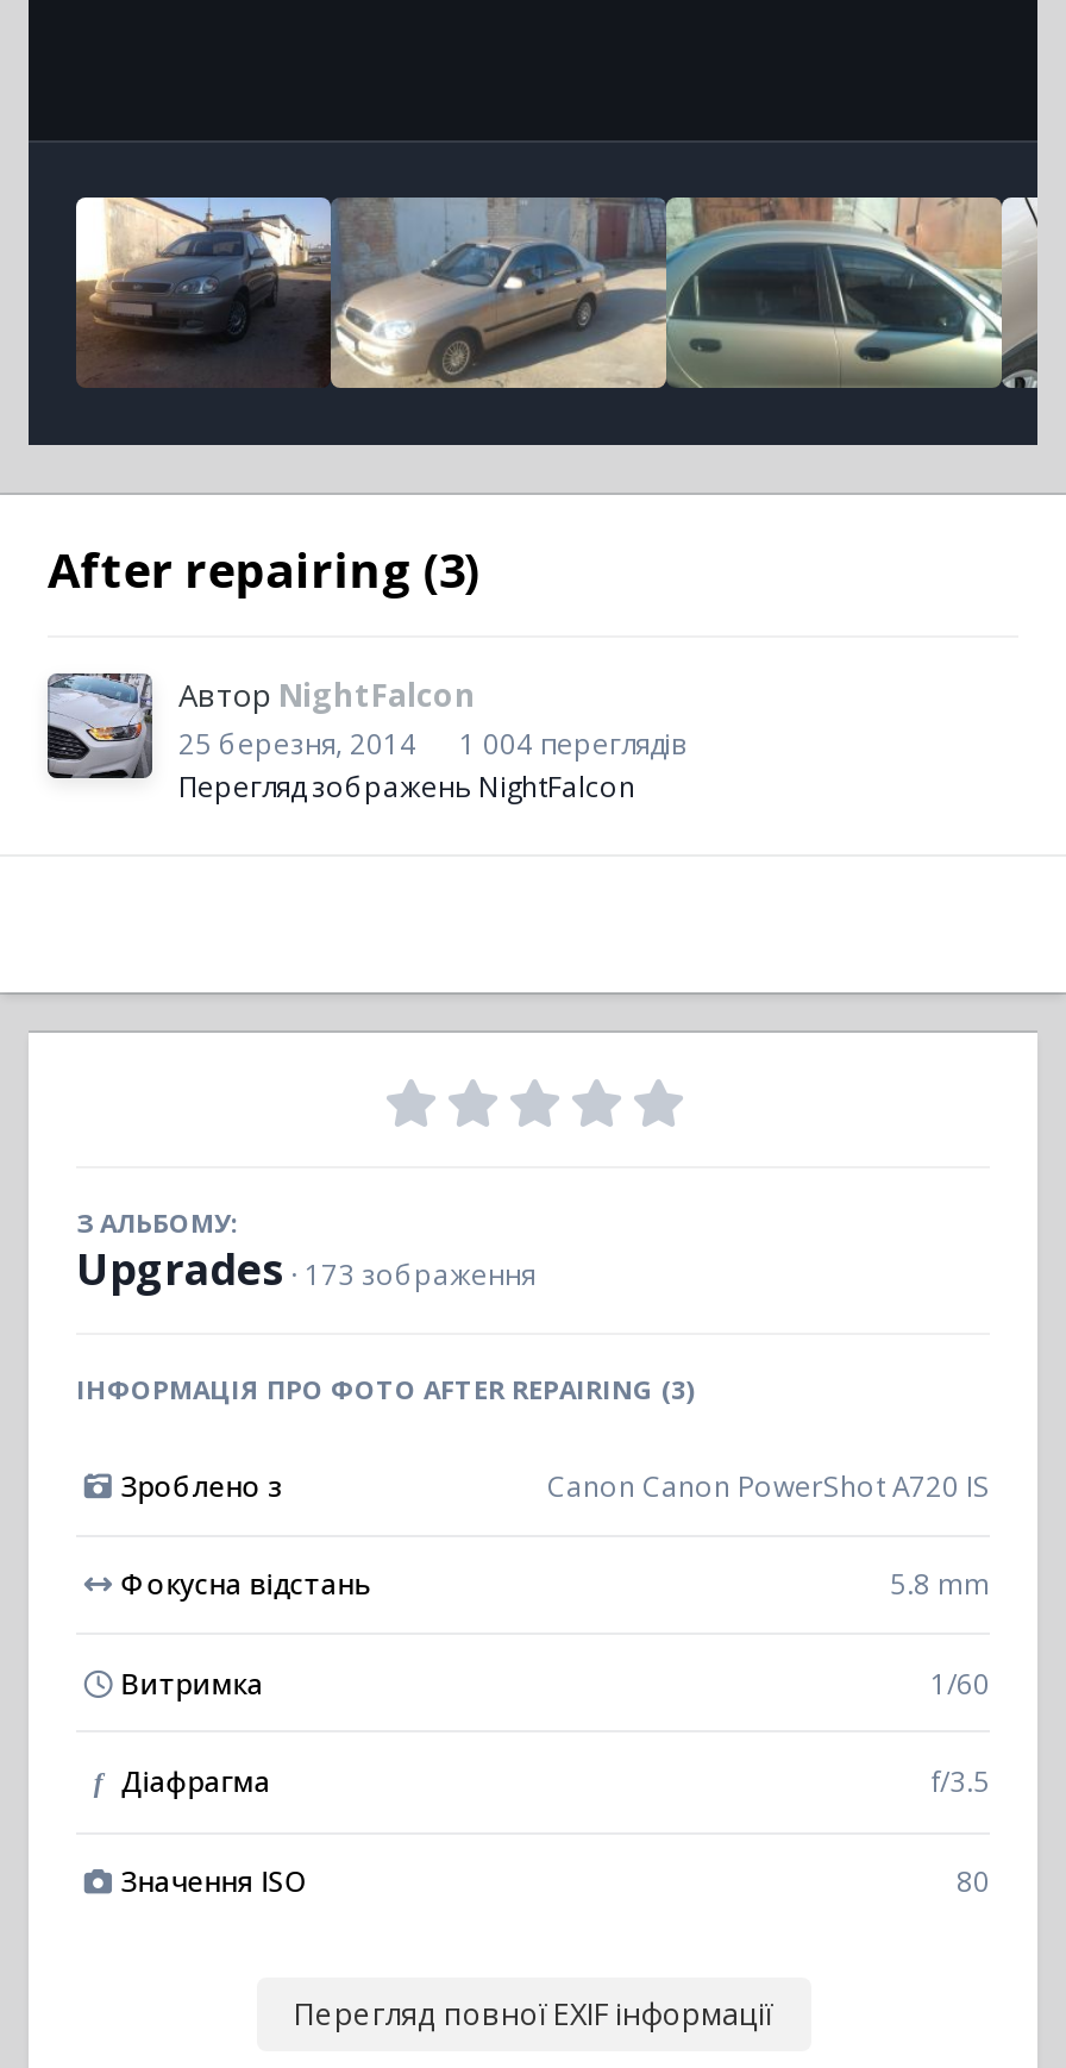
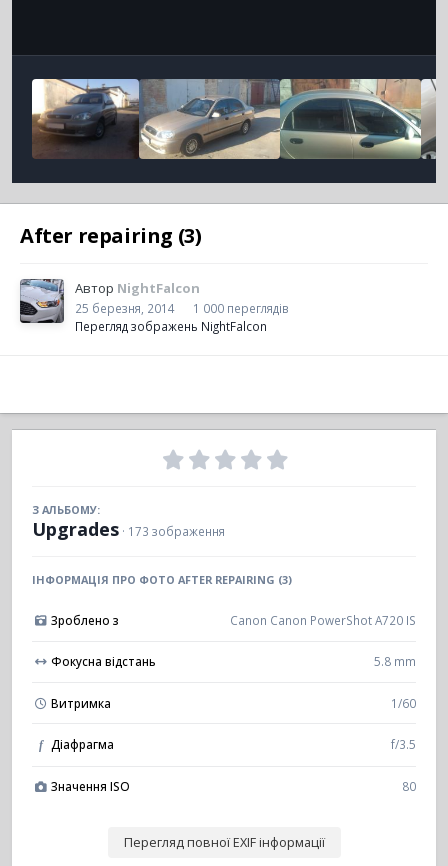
[178,723,688,761] 25 березня, 2014 1 004 переглядів -> [75,300,289,316] 25 березня, 2014 1 000 переглядів

